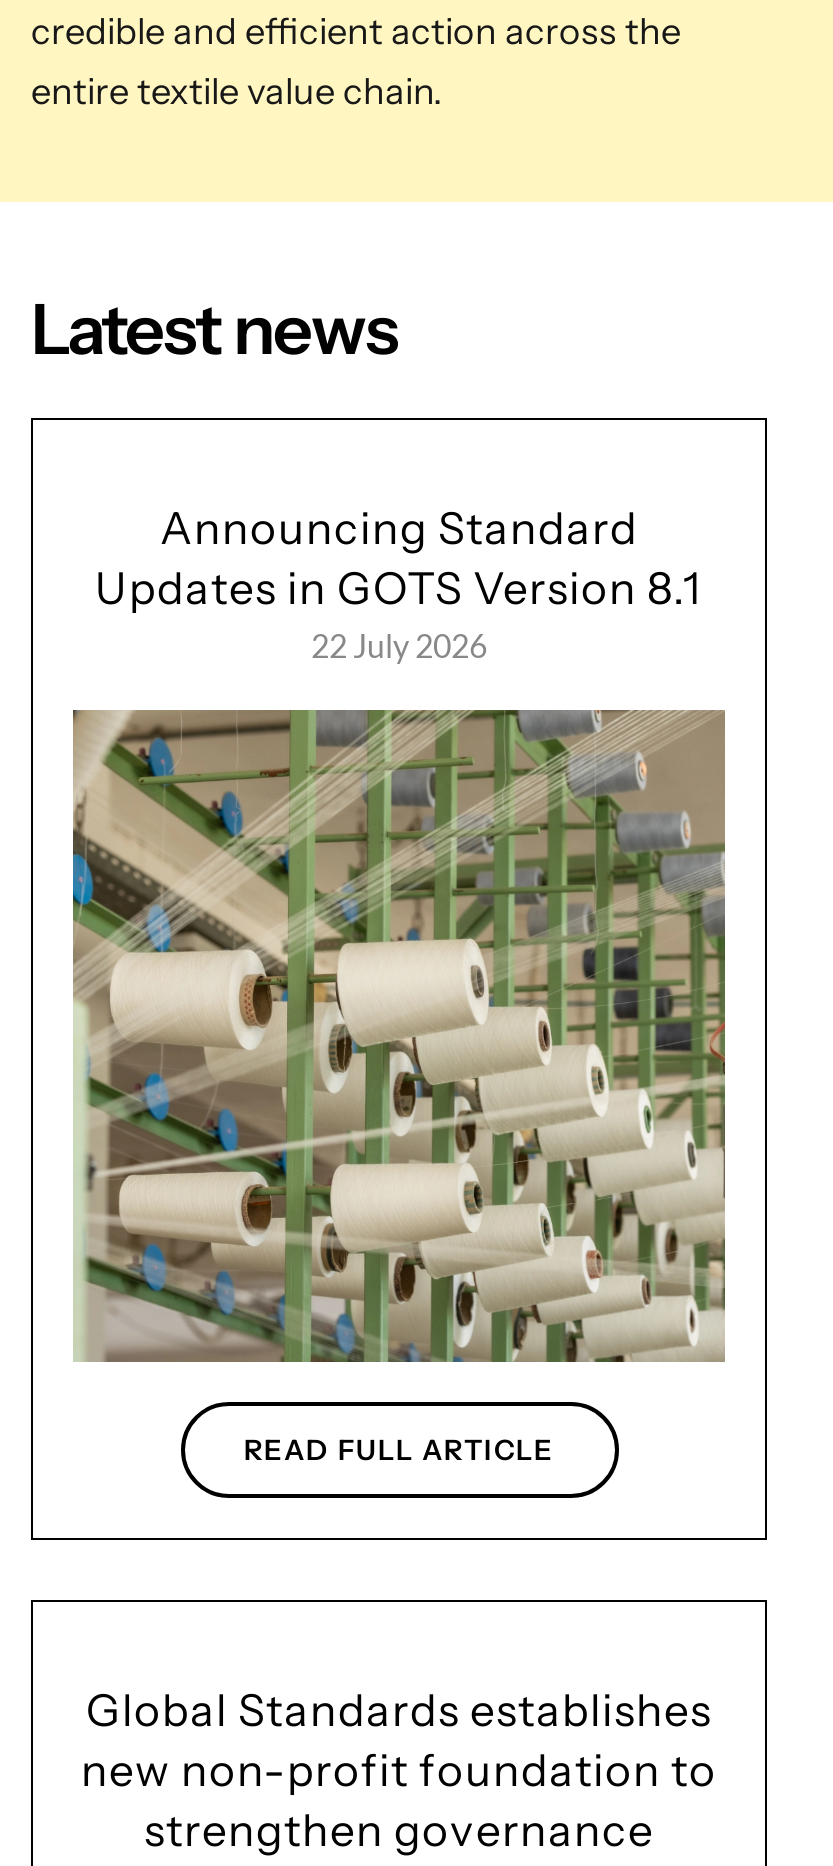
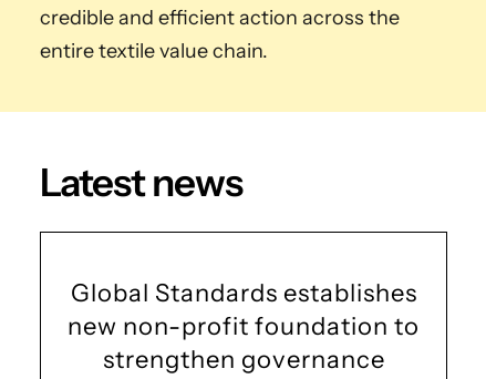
[95,502,703,664] Announcing Standard | Updates in GOTS Version 8.1 | 22 July 2026 -> none
[71,708,727,1468] [image] | READ FULL ARTICLE -> none

